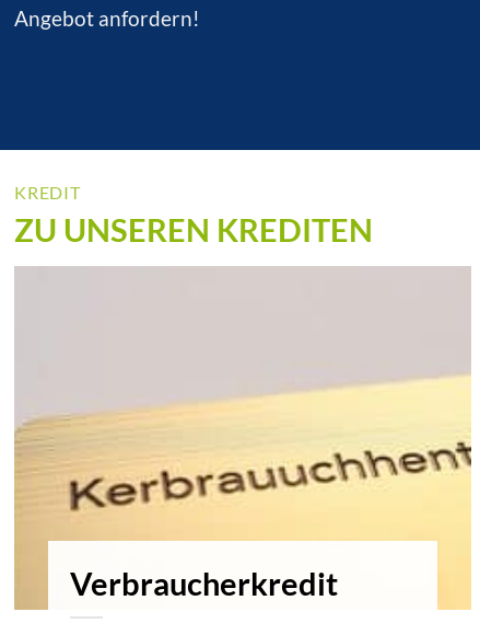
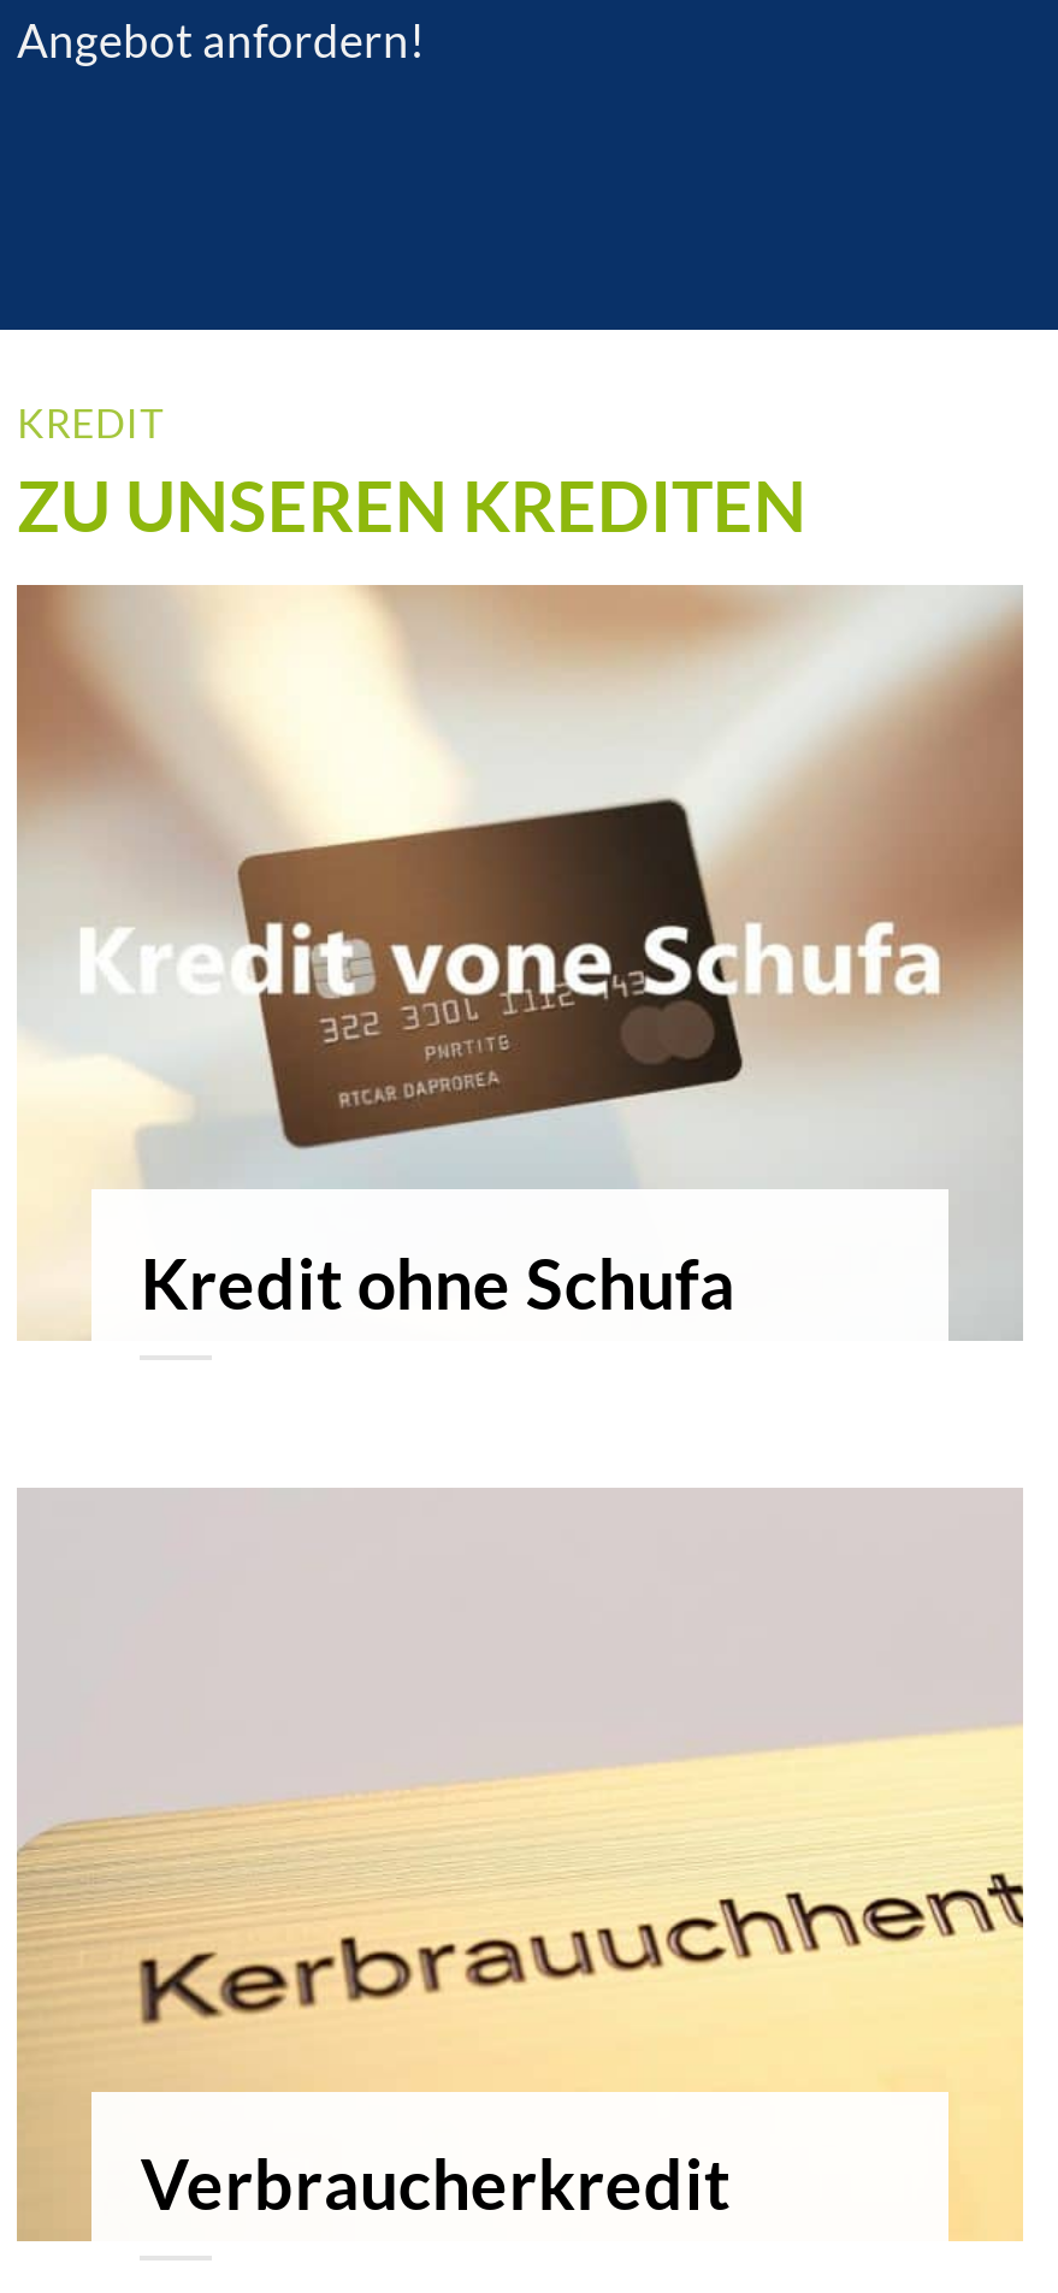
none -> [17,585,1026,1341] [image] | Kredit ohne Schufa

